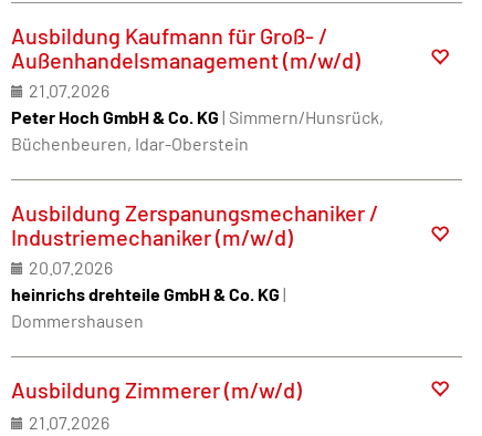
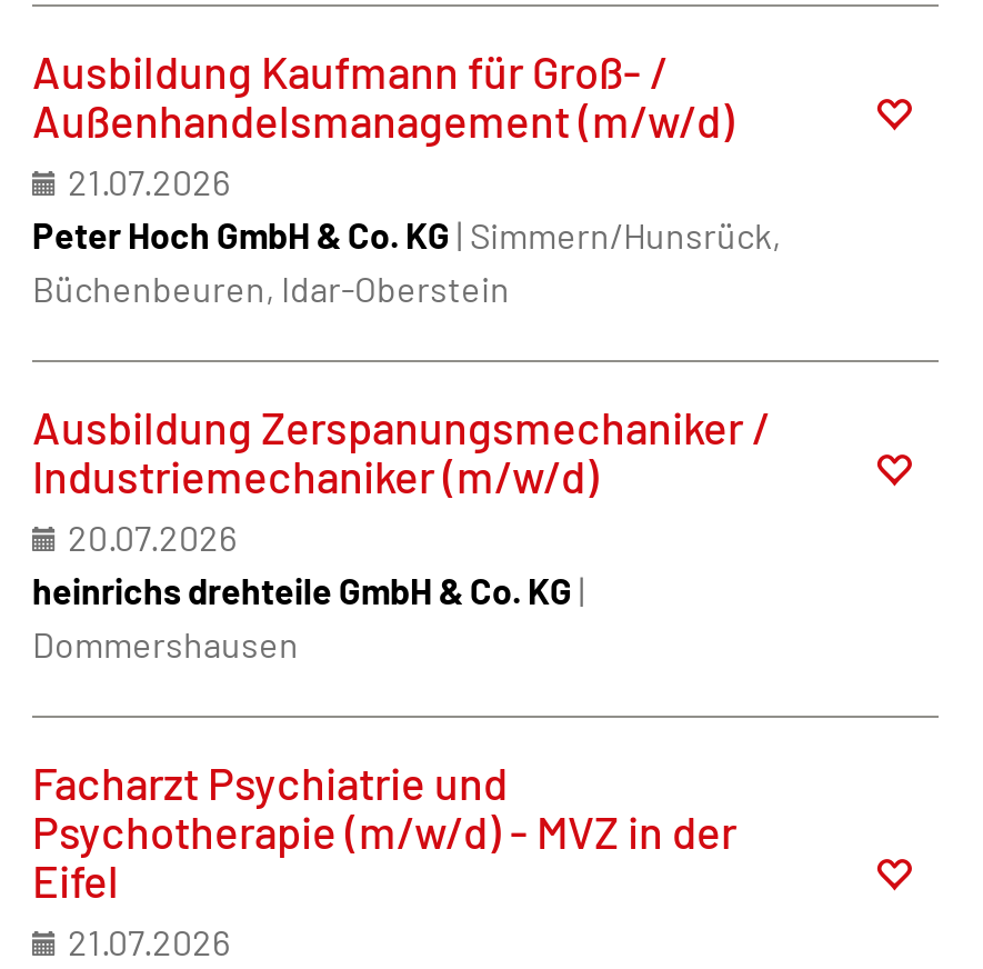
[11,376,302,403] Ausbildung Zimmerer (m/w/d) -> [32,755,736,906] Facharzt Psychiatrie und | Psychotherapie (m/w/d) - MVZ in der | Eifel

